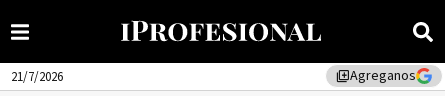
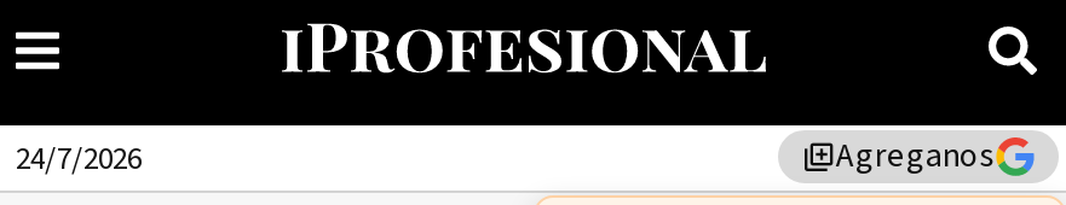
[11,69,63,86] 21/7/2026 -> [16,140,142,181] 24/7/2026

